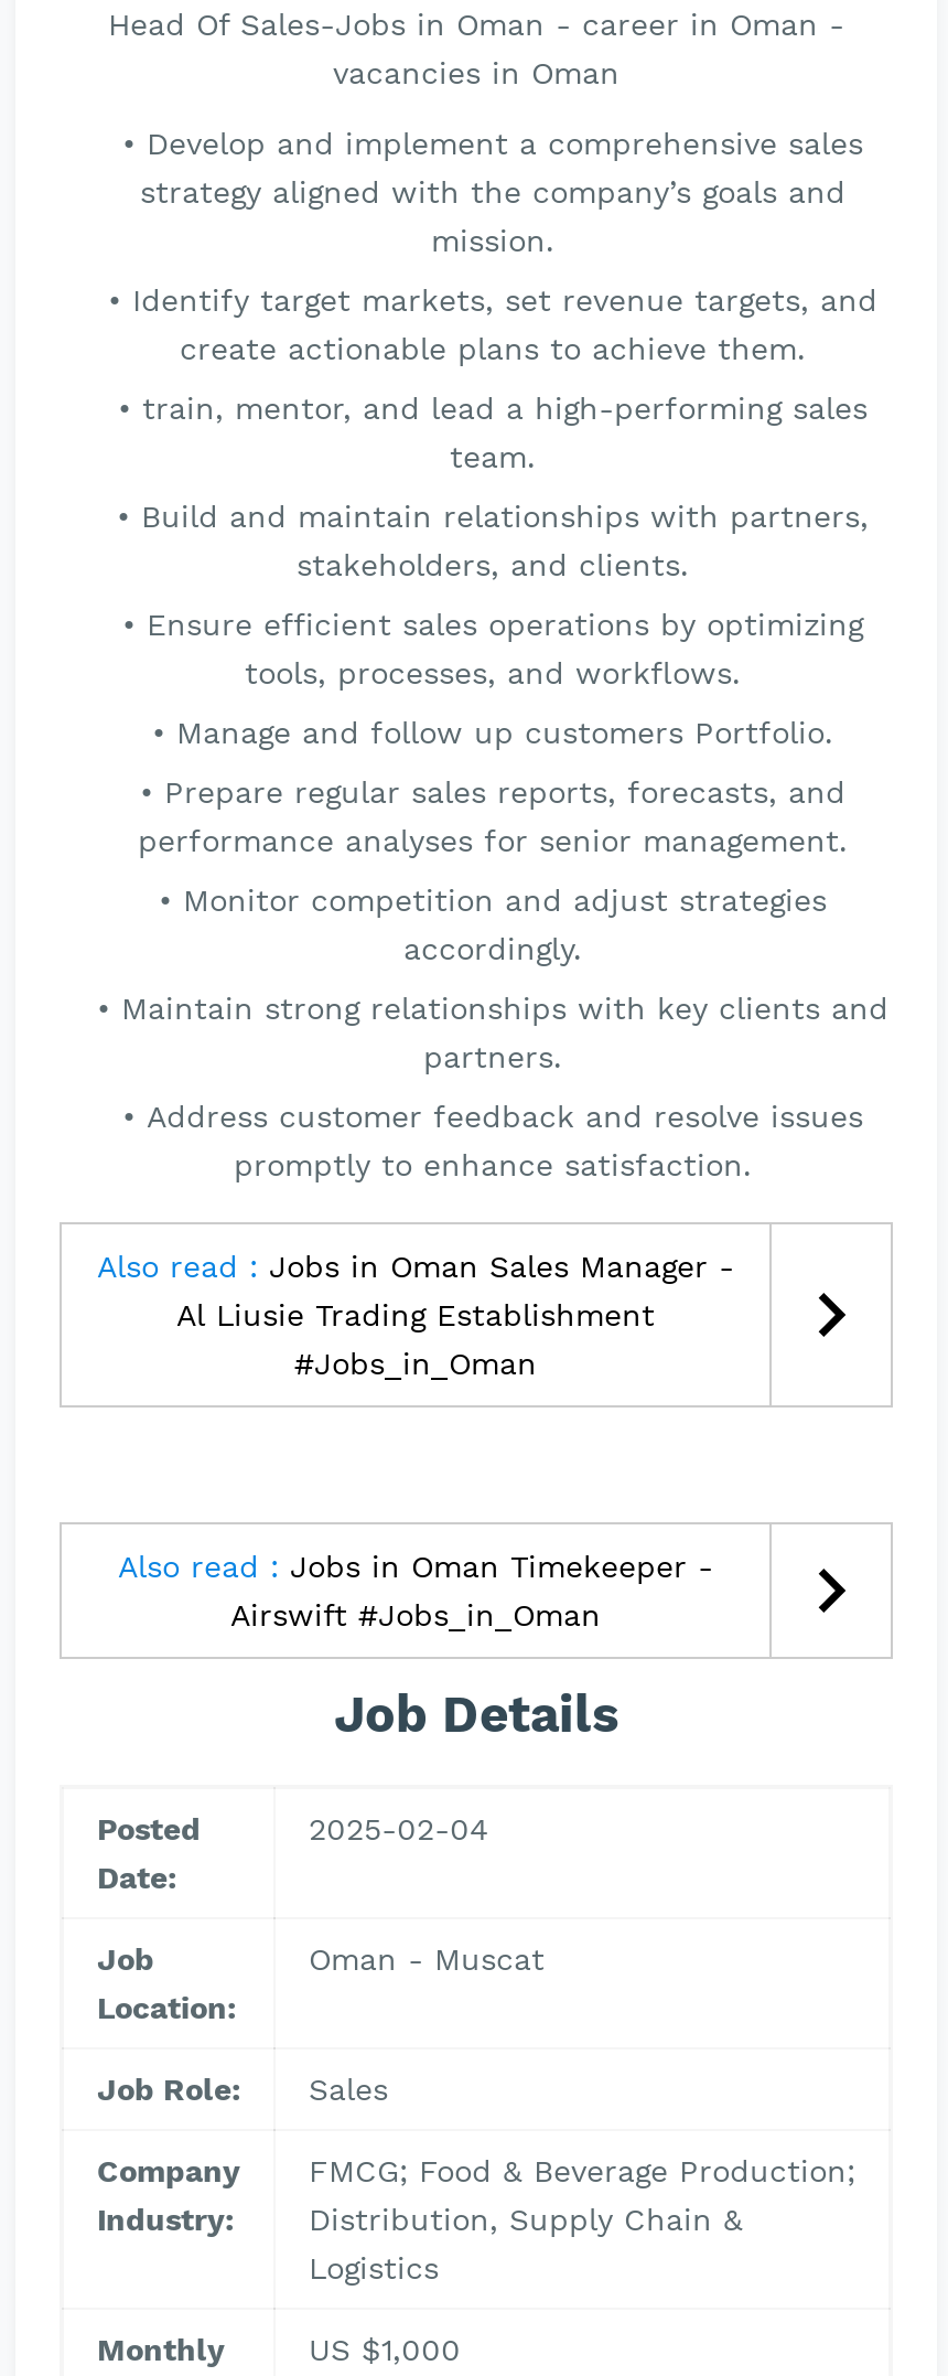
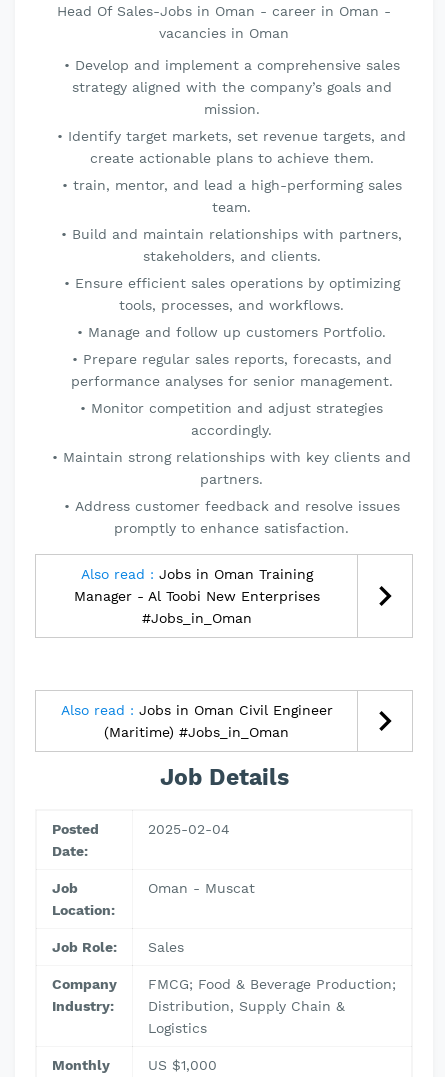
[97,1249,734,1333] Also read : Jobs in Oman Sales Manager - | Al Liusie Trading Establishment -> [73,566,319,604] Also read : Jobs in Oman Training | Manager - Al Toobi New Enterprises
[118,1549,713,1584] Also read : Jobs in Oman Timekeeper - -> [60,702,332,718] Also read : Jobs in Oman Civil Engineer
[230,1597,601,1633] Airswift #Jobs_in_Oman -> [104,724,289,740] (Maritime) #Jobs_in_Oman

